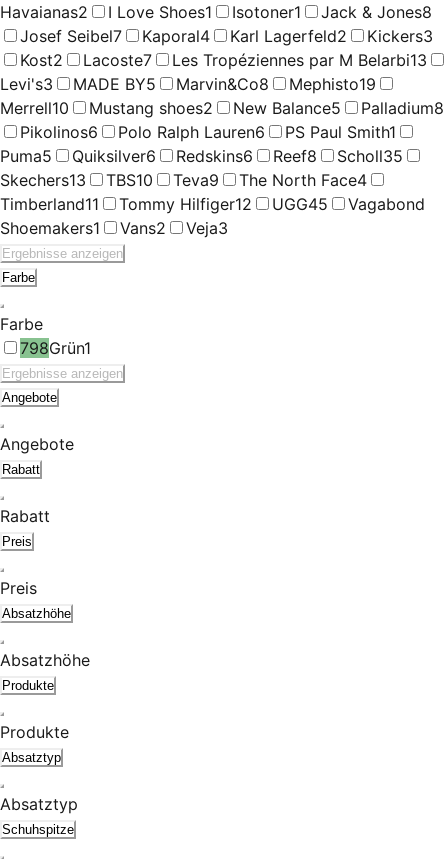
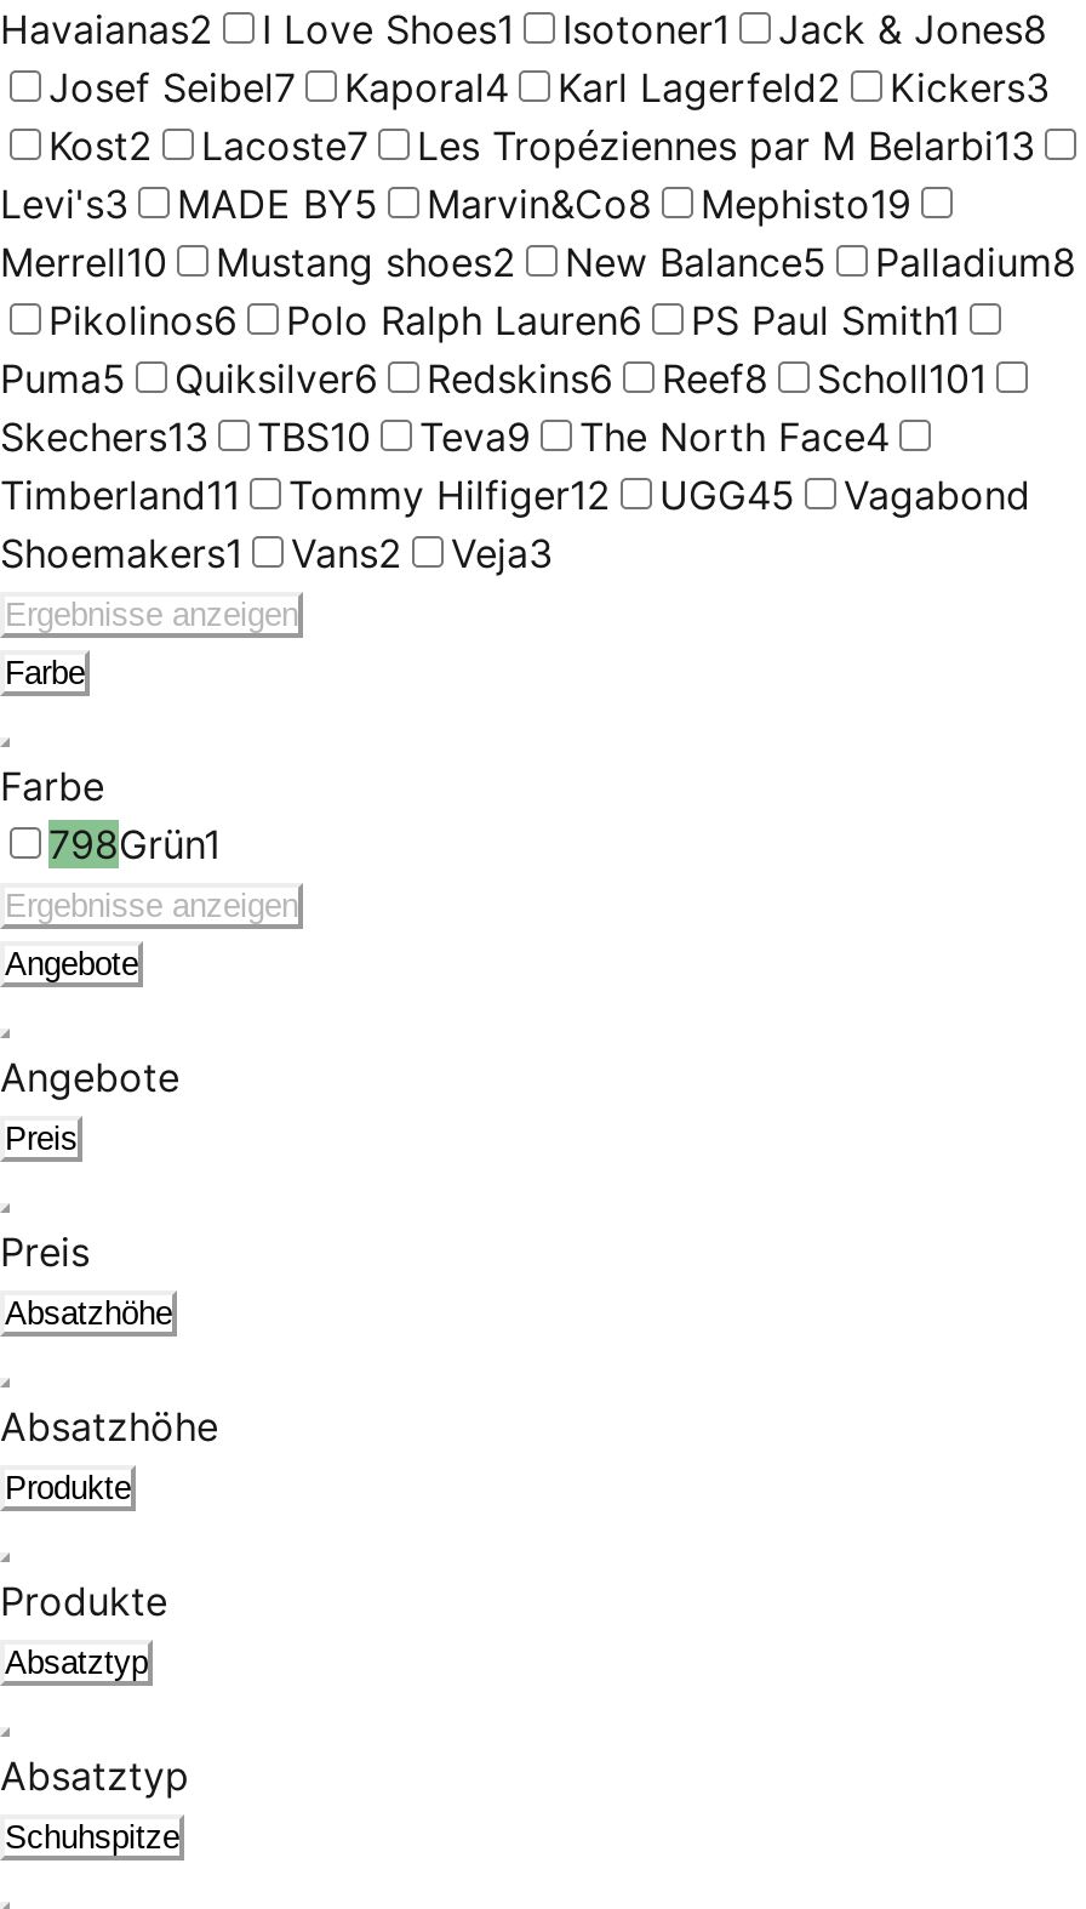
[0,146,403,166] Puma5 Quiksilver6 Redskins6 Reef8 Scholl35 -> [0,354,987,402] Puma5 Quiksilver6 Redskins6 Reef8 Scholl101
[0,462,50,526] Rabatt | Rabatt -> none

